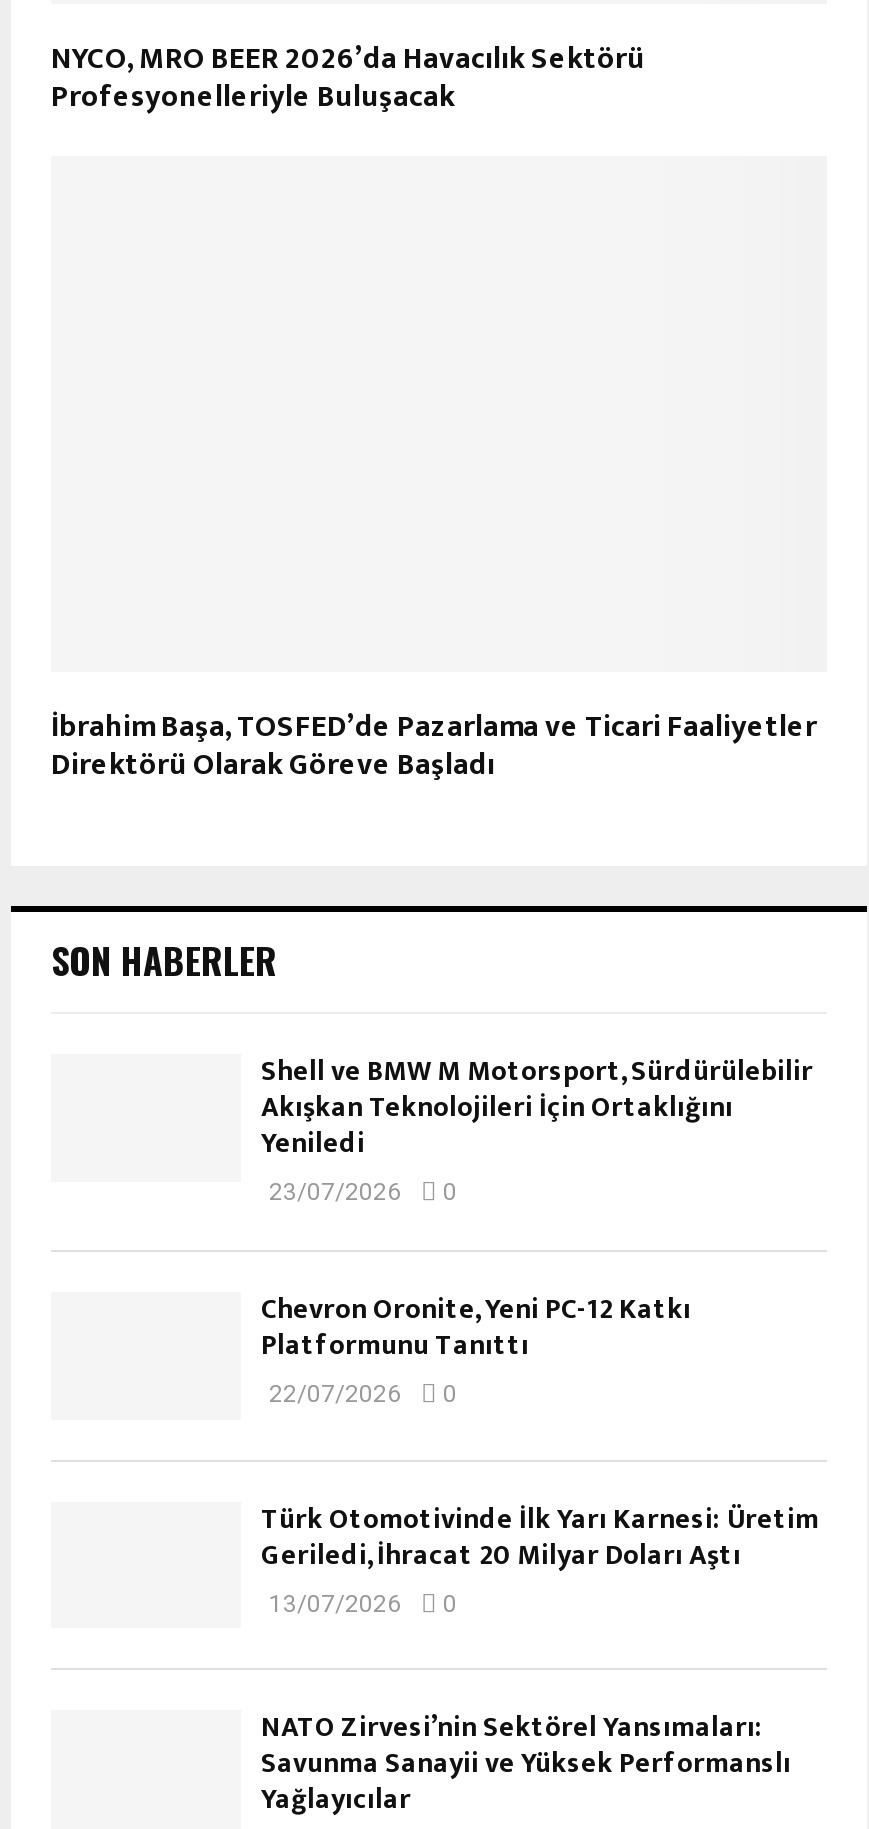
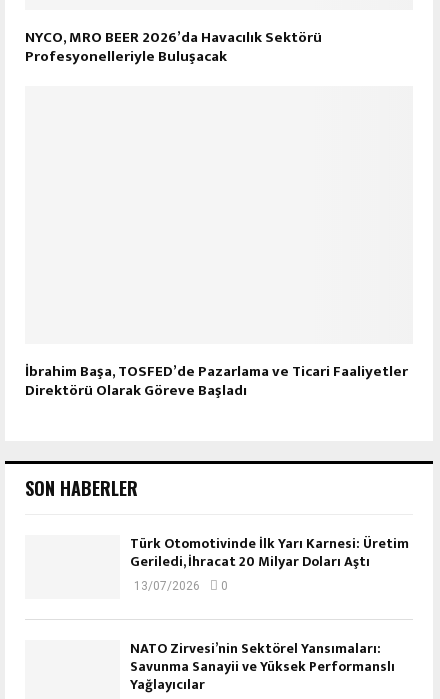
[261,1049,813,1409] Shell ve BMW M Motorsport, Sürdürülebilir | Akışkan Teknolojileri İçin Ortaklığını | Yeniledi | 23/07/2026 | 0 | Chevron Oronite, Yeni PC-12 Katkı | Platformunu Tanıttı | 22/07/2026 | 0 -> none

